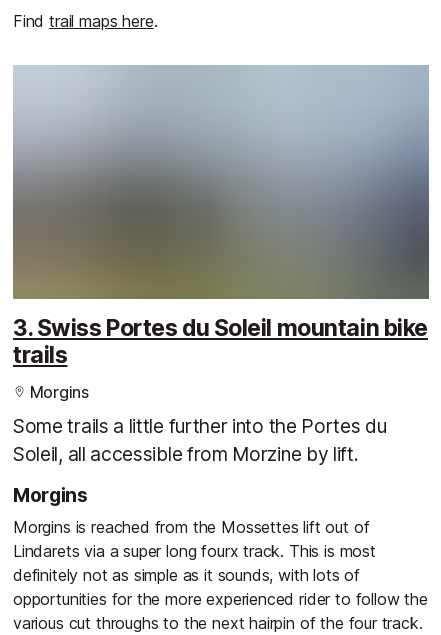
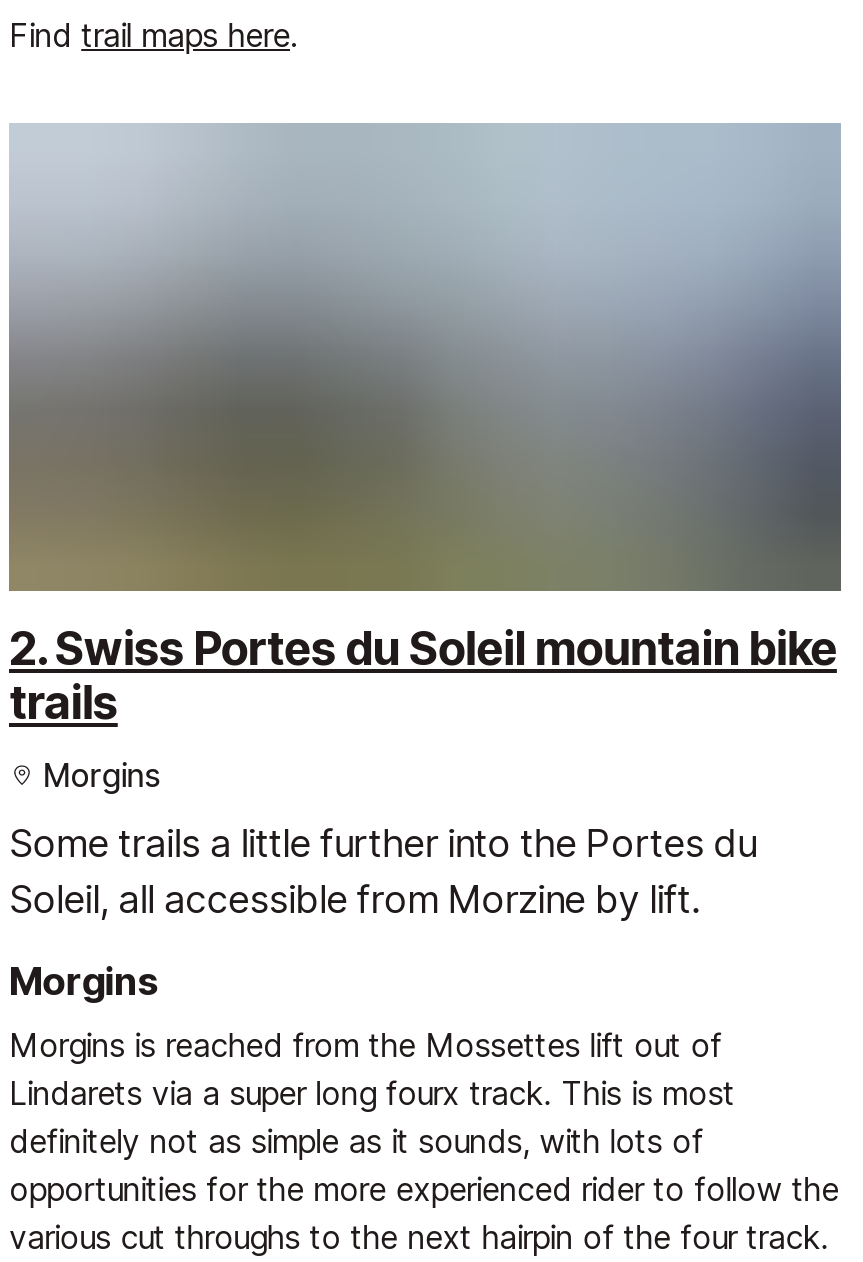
[13,314,428,342] 3. Swiss Portes du Soleil mountain bike -> [9,621,837,677] 2. Swiss Portes du Soleil mountain bike

